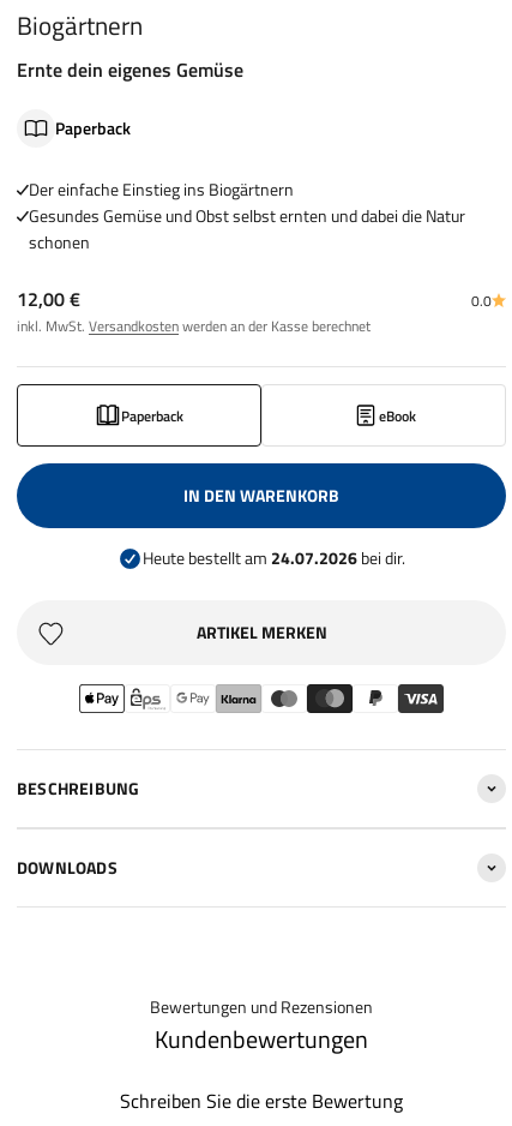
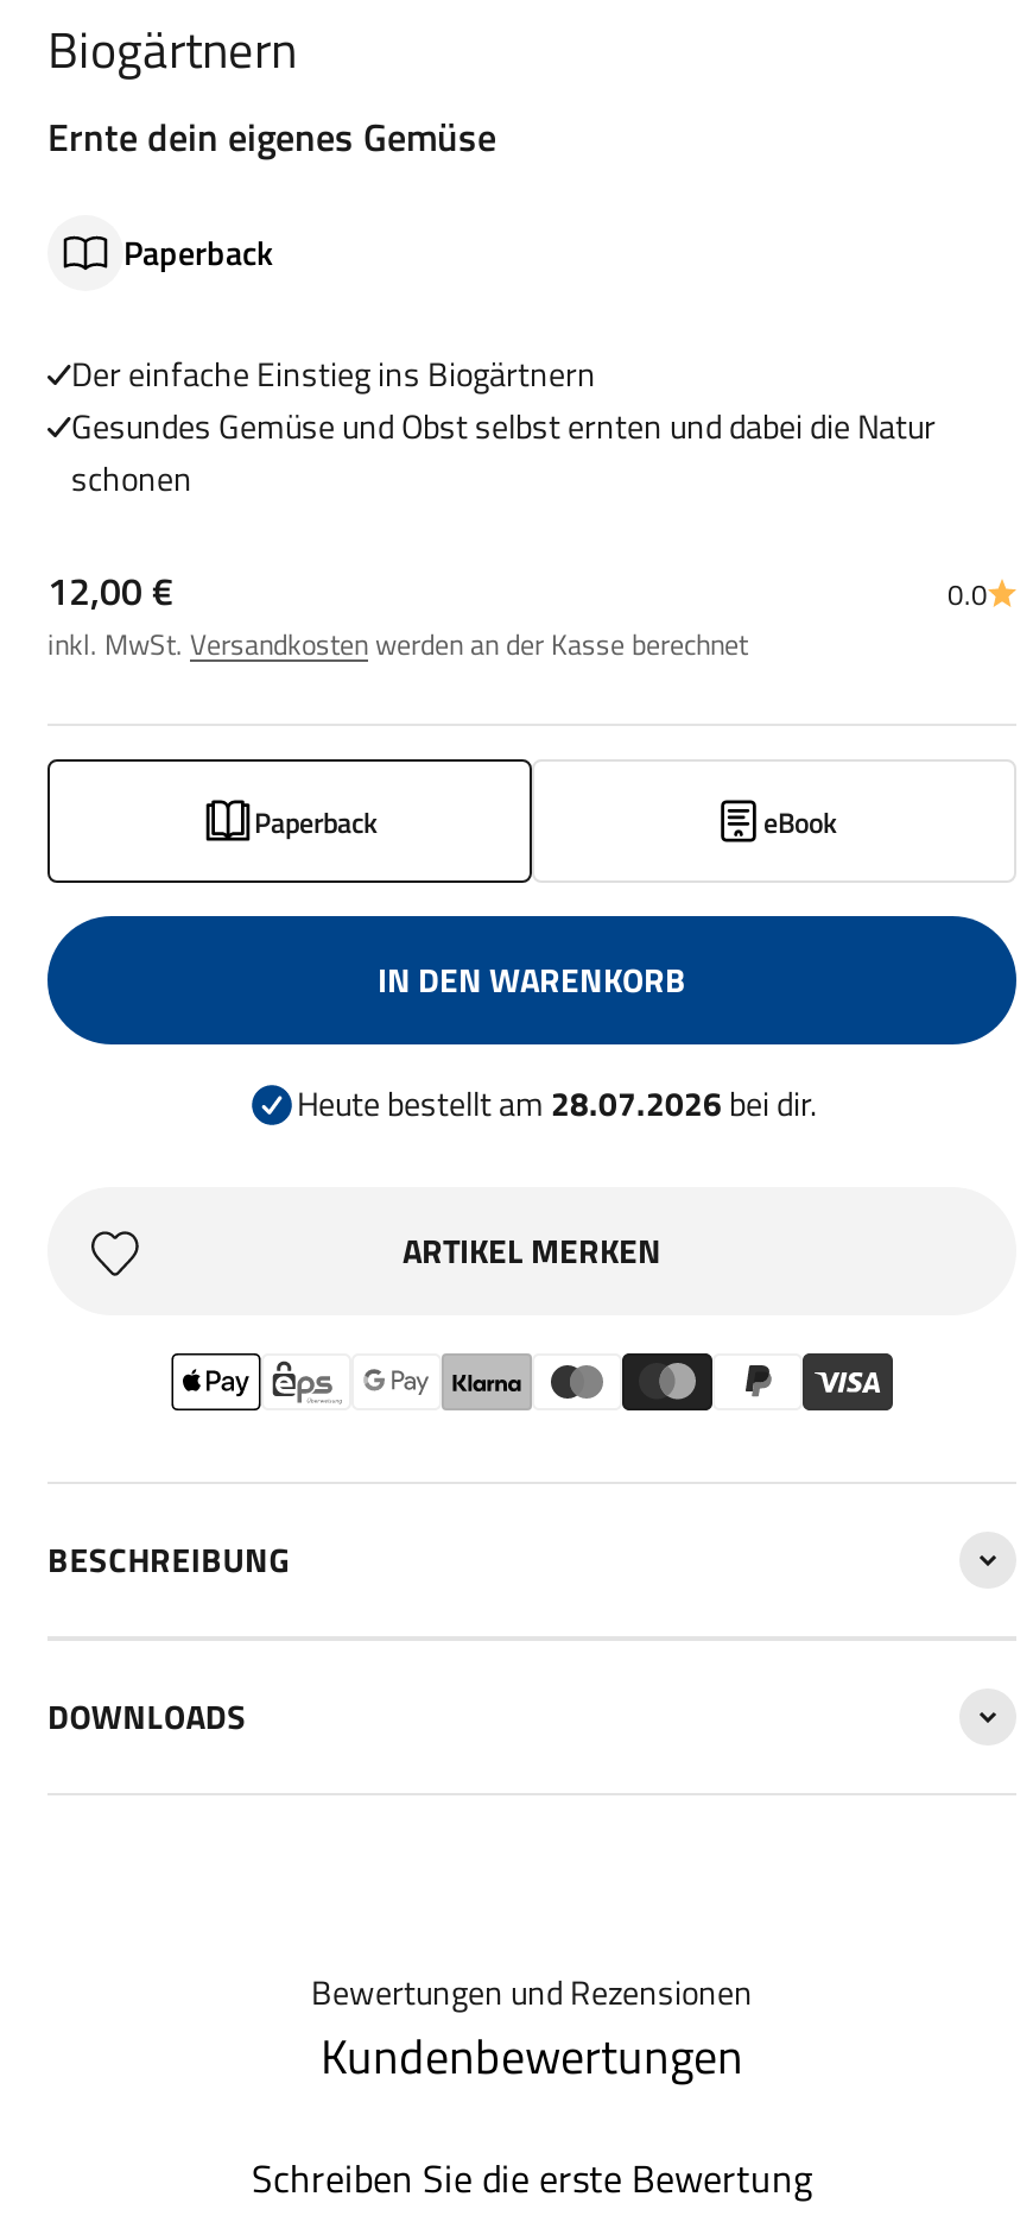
[143,545,405,571] Heute bestellt am 24.07.2026 bei dir. -> [297,1078,817,1128] Heute bestellt am 28.07.2026 bei dir.

